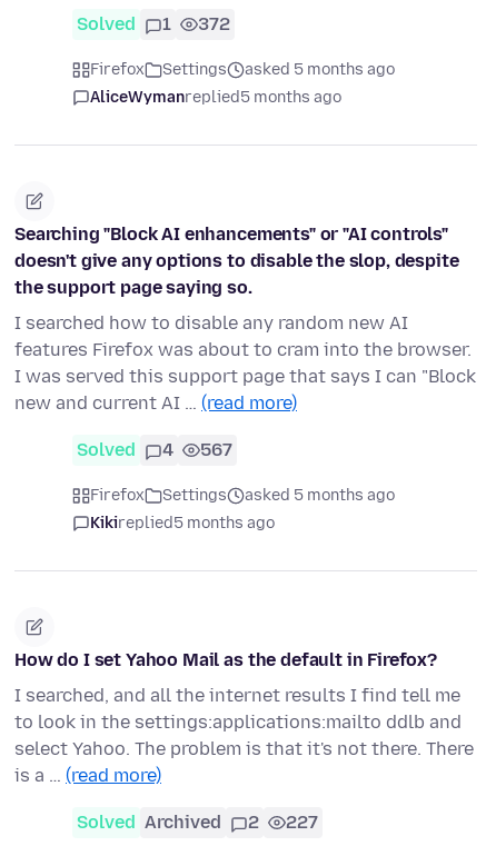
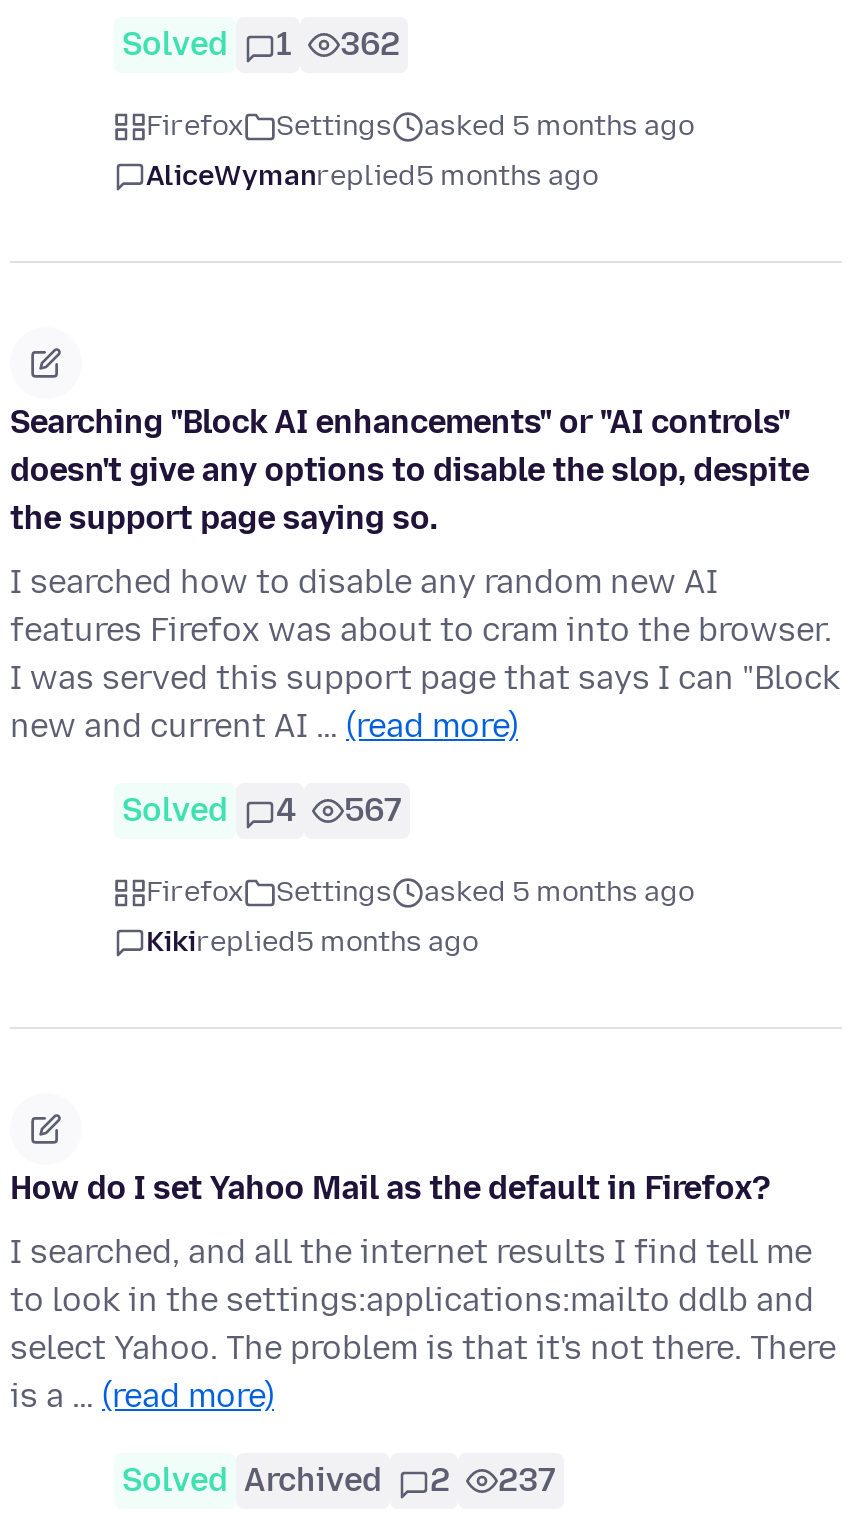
[77,14,230,35] Solved 1 372 -> [122,26,400,64] Solved 1 362
[77,812,318,833] Solved Archived 2 227 -> [122,1462,556,1500] Solved Archived 2 237

